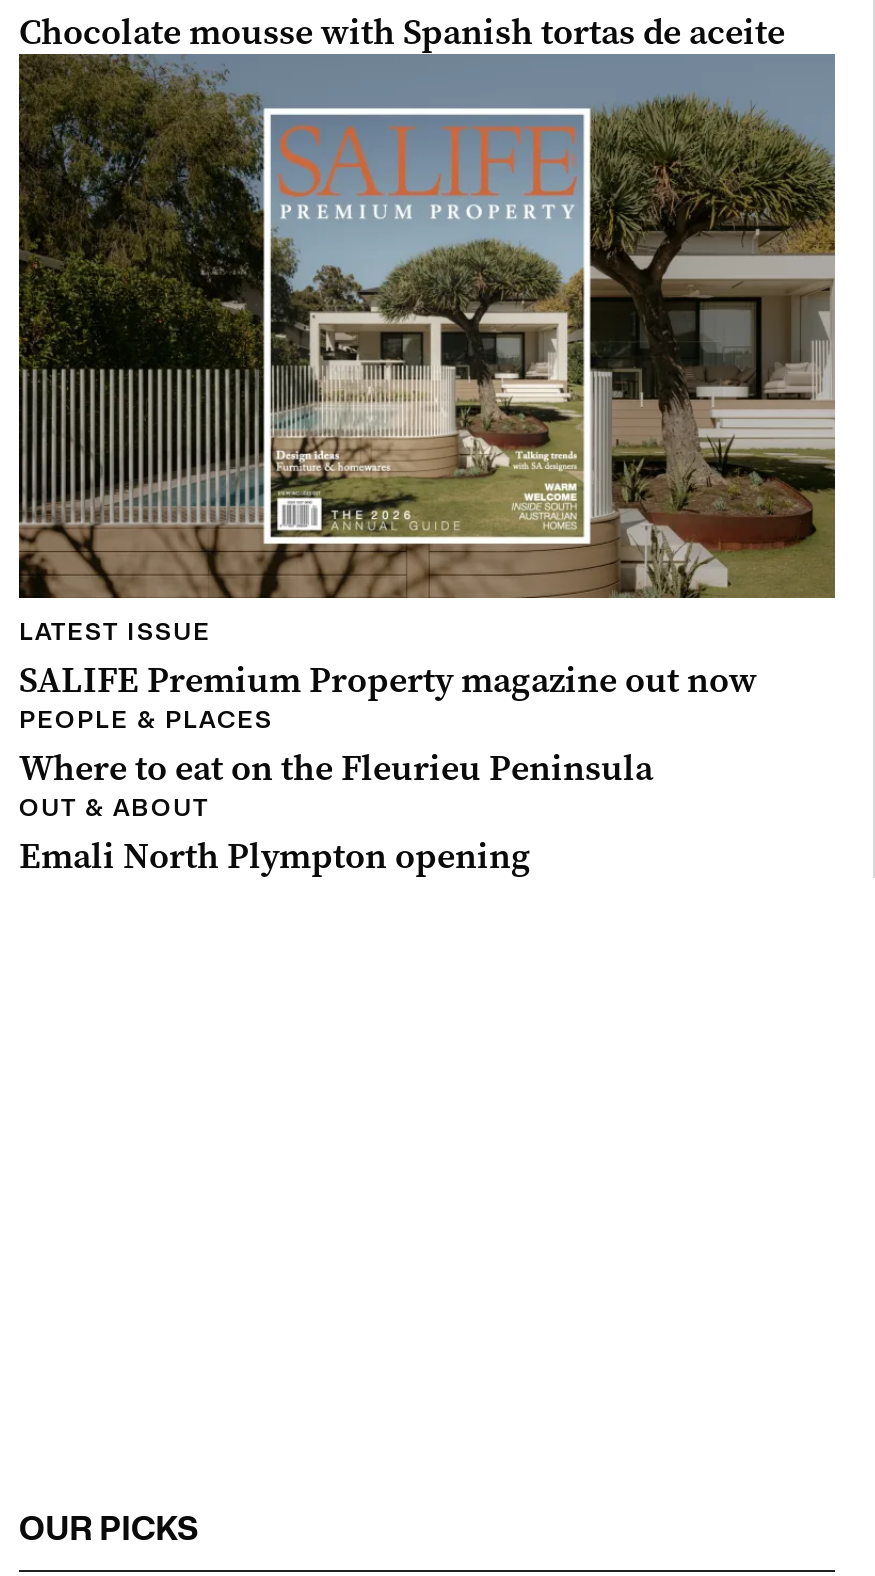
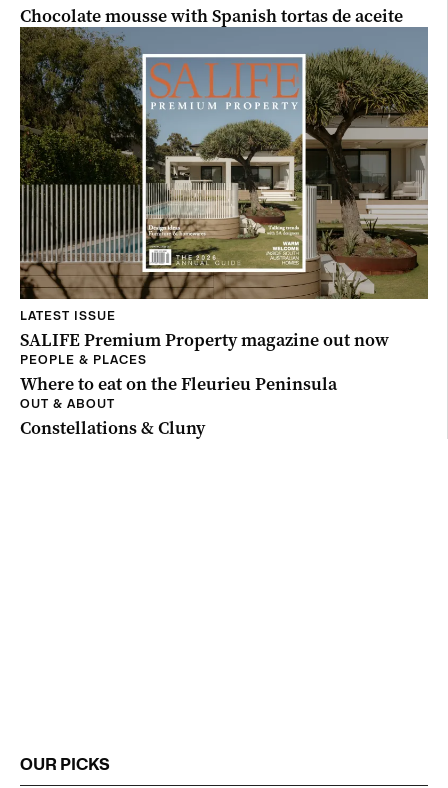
[19,832,531,880] Emali North Plympton opening -> [20,416,205,440] Constellations & Cluny

